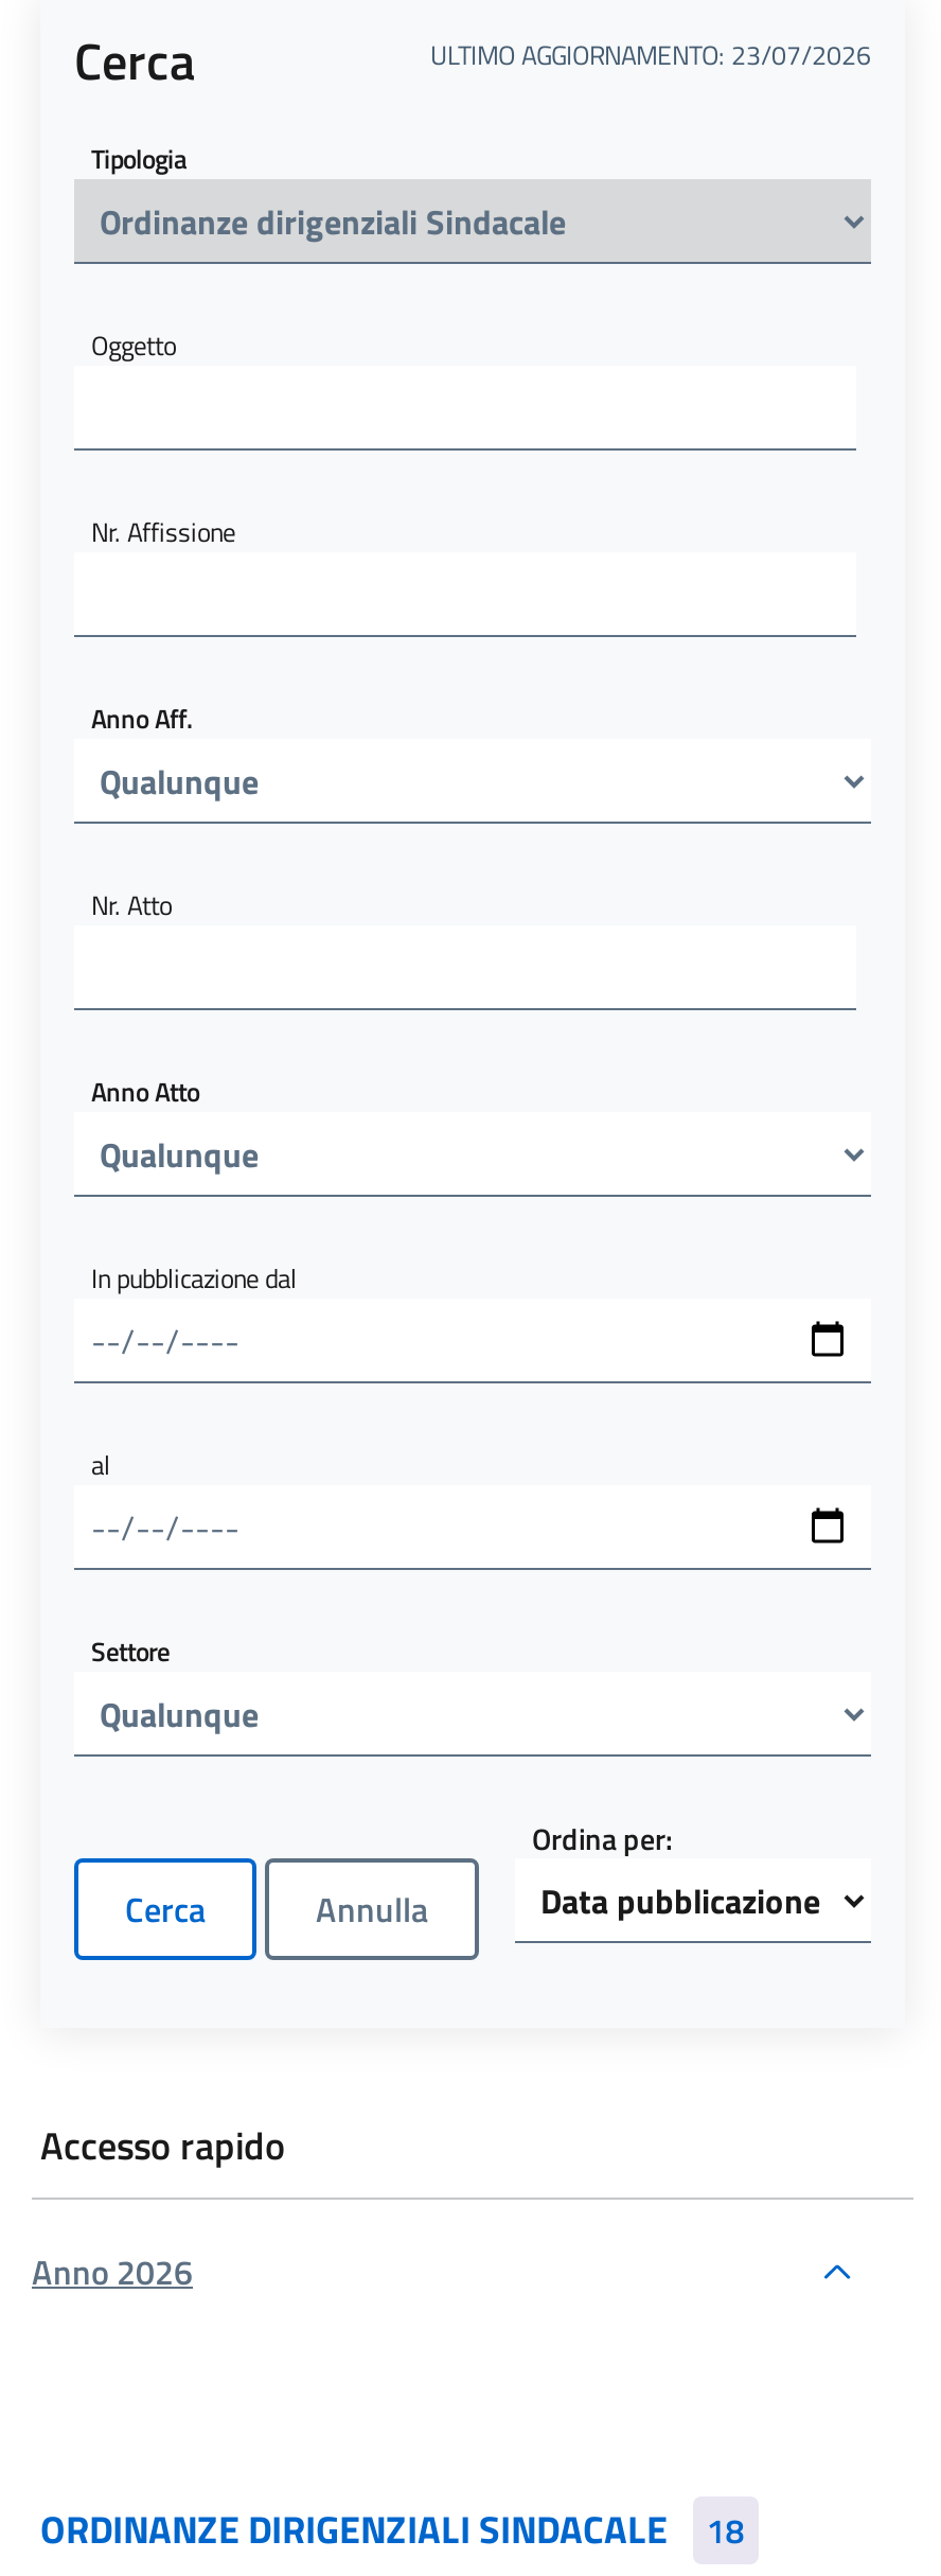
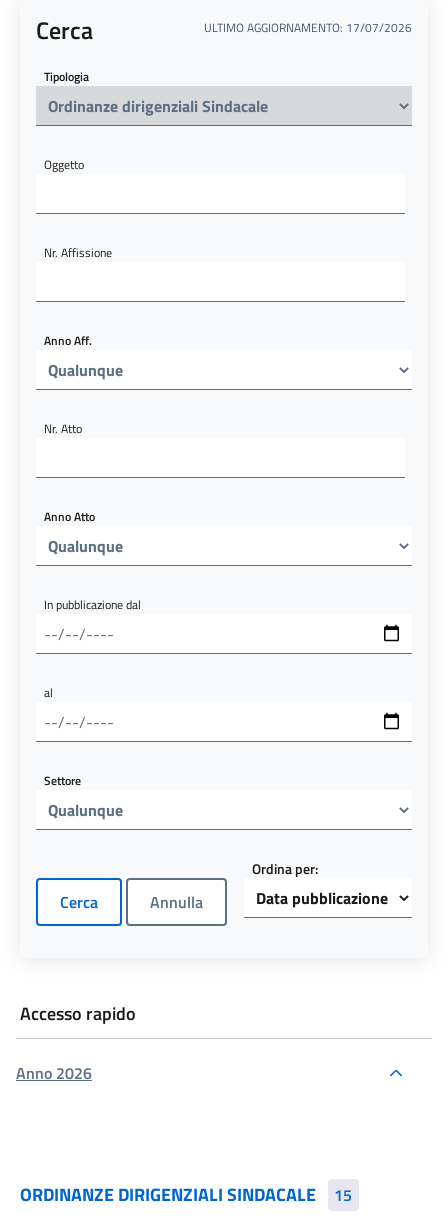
[430,35,871,75] ULTIMO AGGIORNAMENTO: 23/07/2026 -> [204,18,412,37] ULTIMO AGGIORNAMENTO: 17/07/2026
[40,2501,745,2558] ORDINANZE DIRIGENZIALI SINDACALE 18 -> [20,1181,352,1208] ORDINANZE DIRIGENZIALI SINDACALE 15

